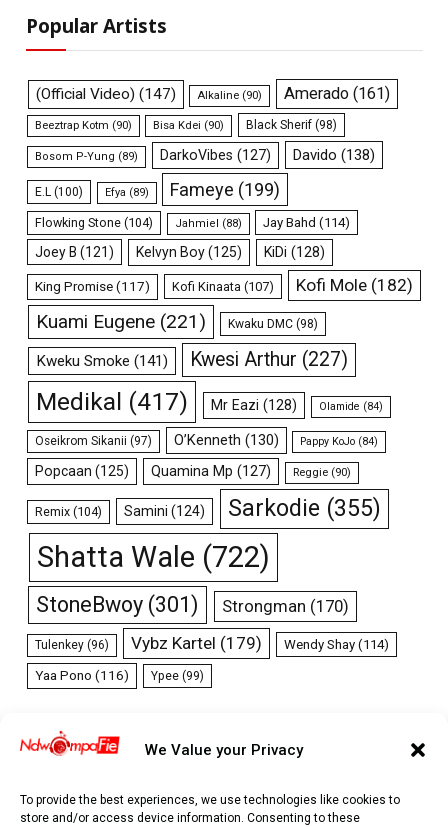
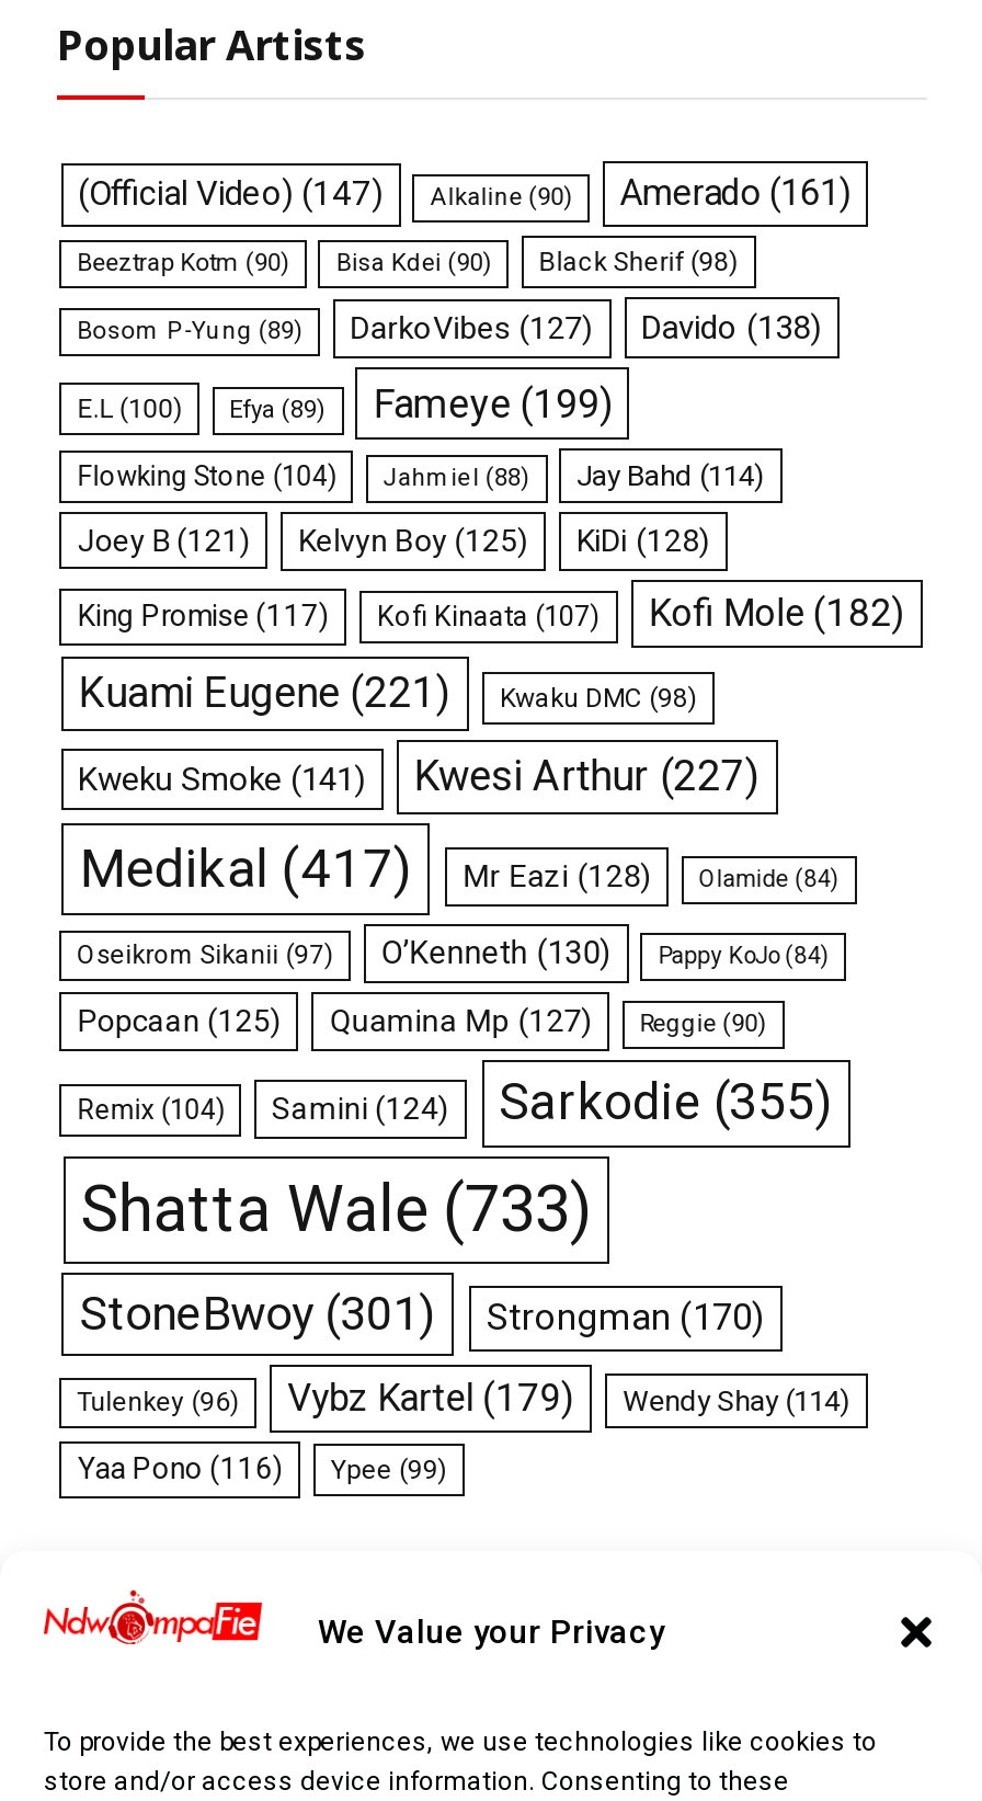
[37,540,270,574] Shatta Wale (722) -> [81,1172,592,1247] Shatta Wale (733)

